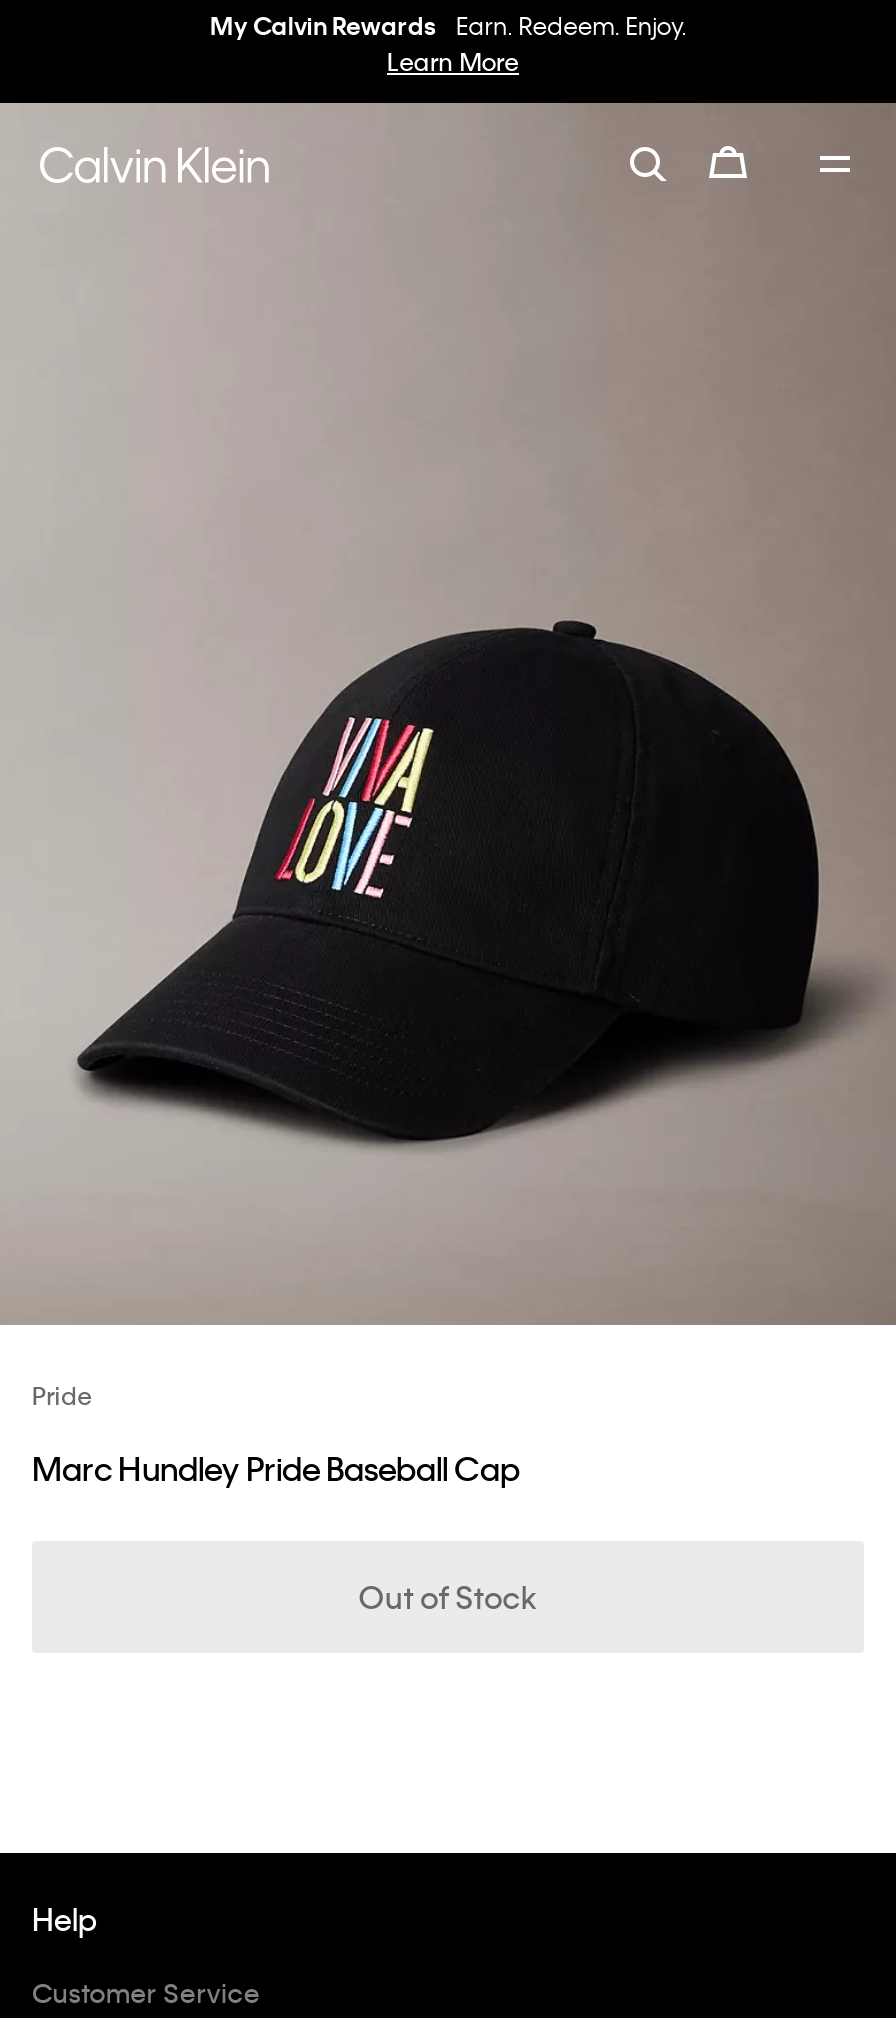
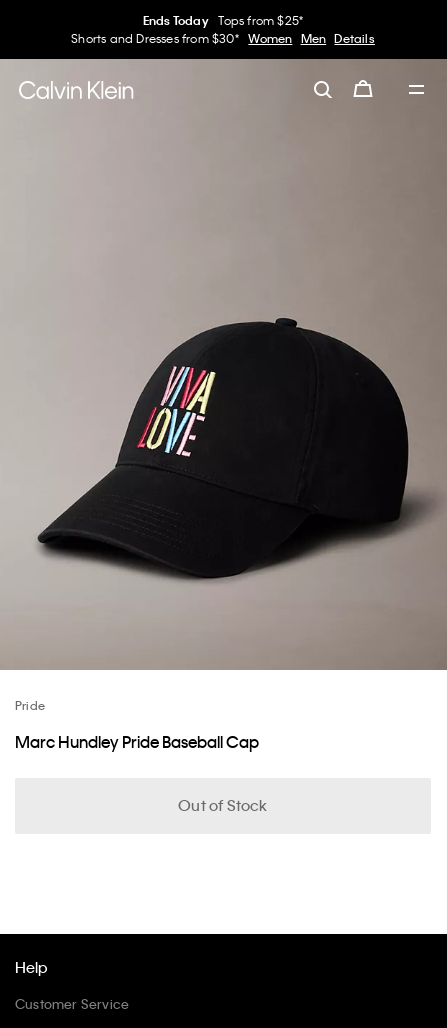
[210,9,686,77] My Calvin Rewards Earn. Redeem. Enjoy. | Learn More -> [71,12,375,46] Ends Today Tops from $25* | Shorts and Dresses from $30* Women Men Details

